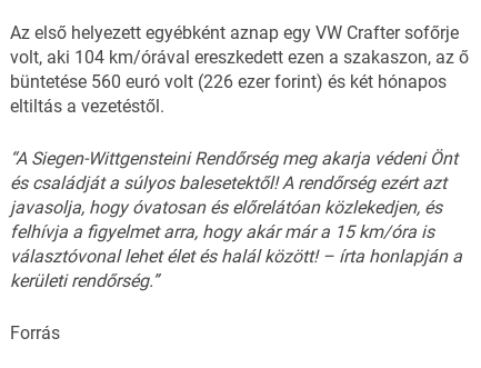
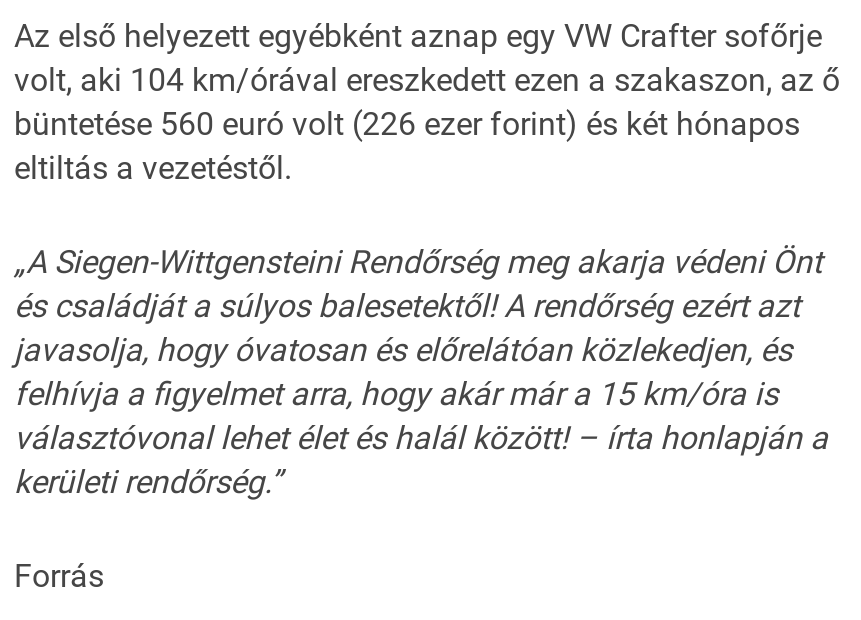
[10,148,458,169] “A Siegen-Wittgensteini Rendőrség meg akarja védeni Önt -> [14,242,822,280] „A Siegen-Wittgensteini Rendőrség meg akarja védeni Önt

